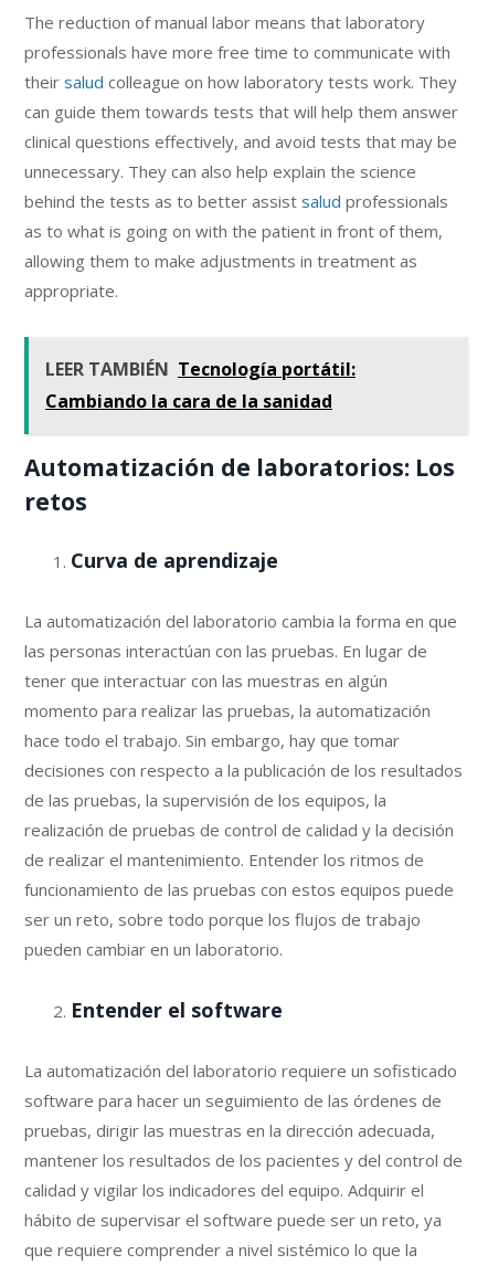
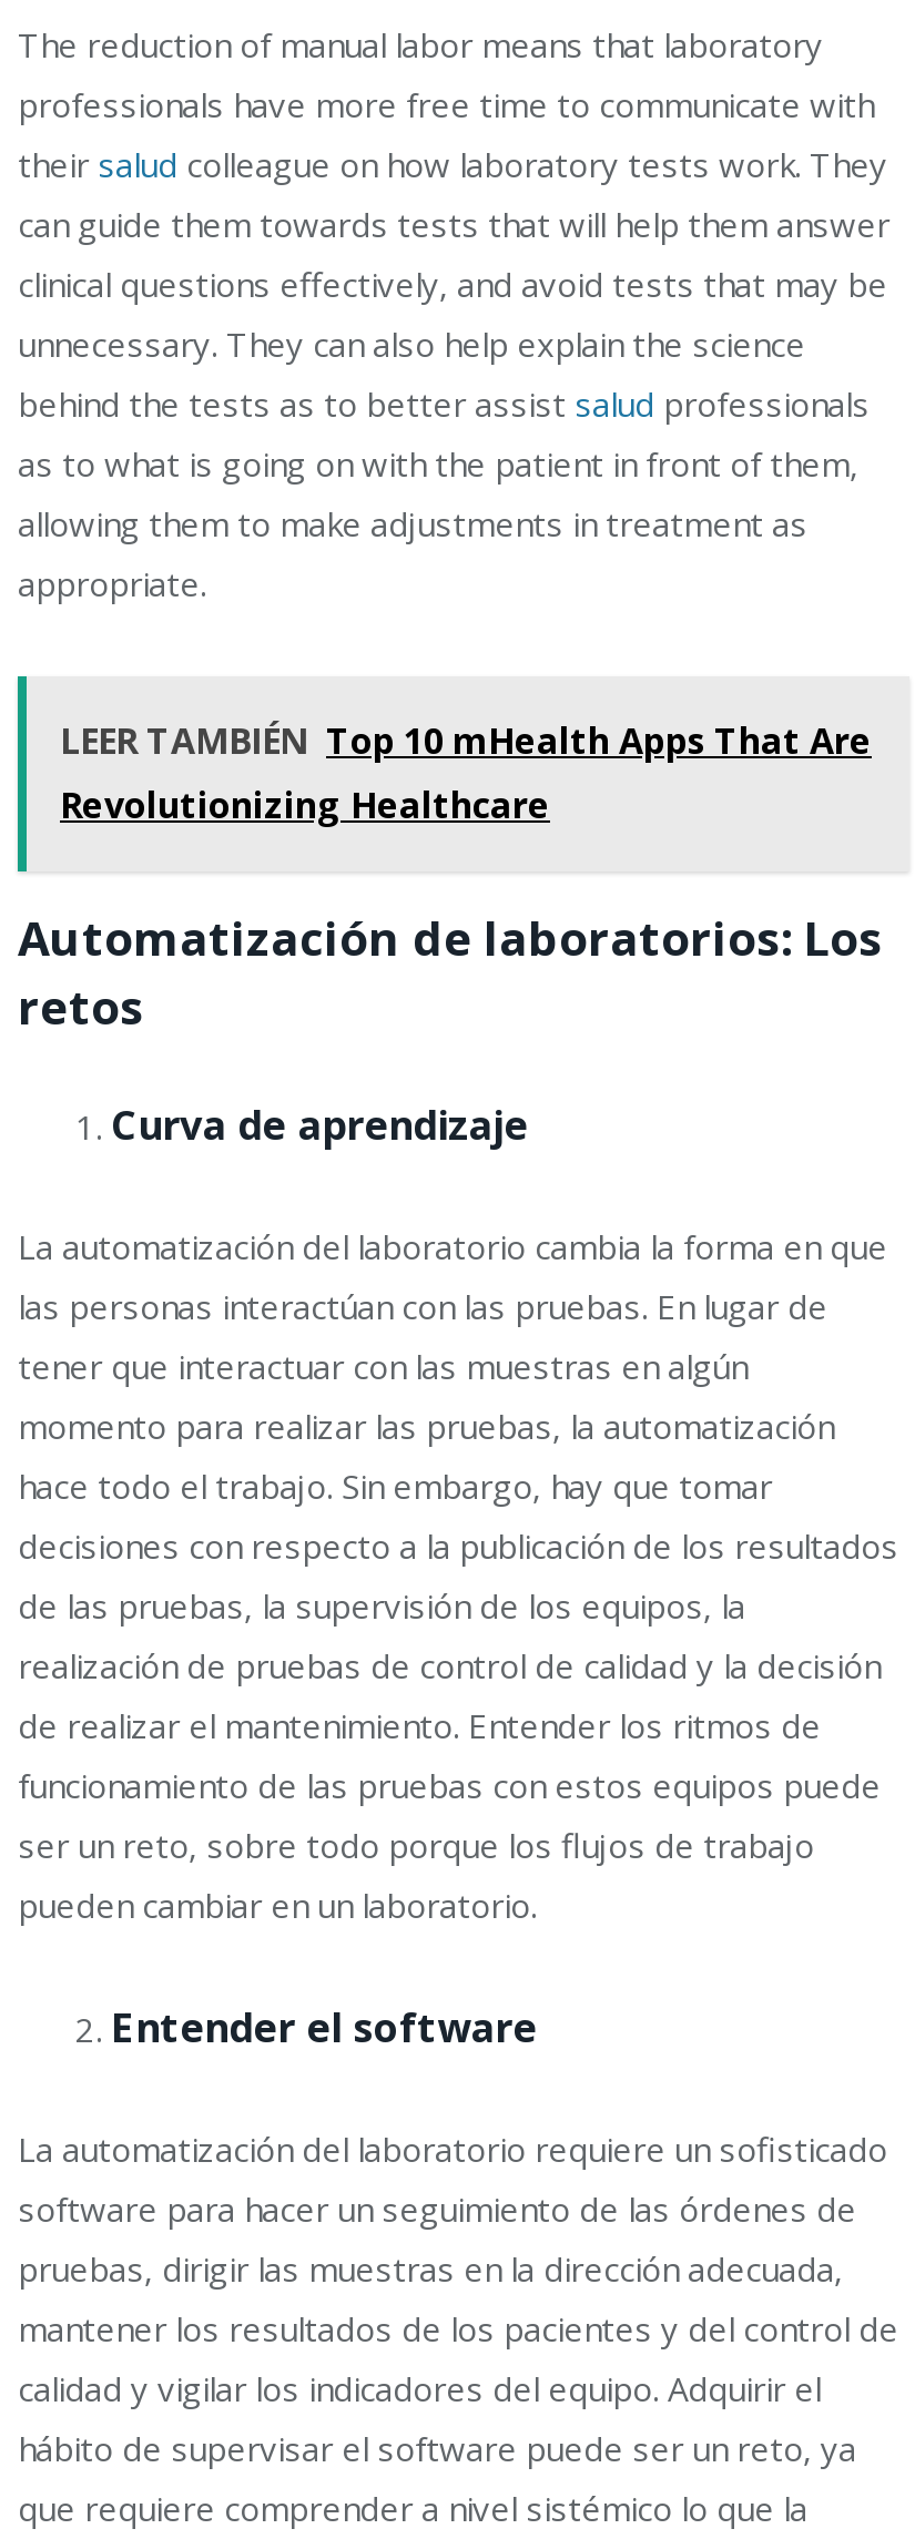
[45,357,356,413] LEER TAMBIÉN Tecnología portátil: | Cambiando la cara de la sanidad -> [60,716,872,829] LEER TAMBIÉN Top 10 mHealth Apps That Are | Revolutionizing Healthcare

